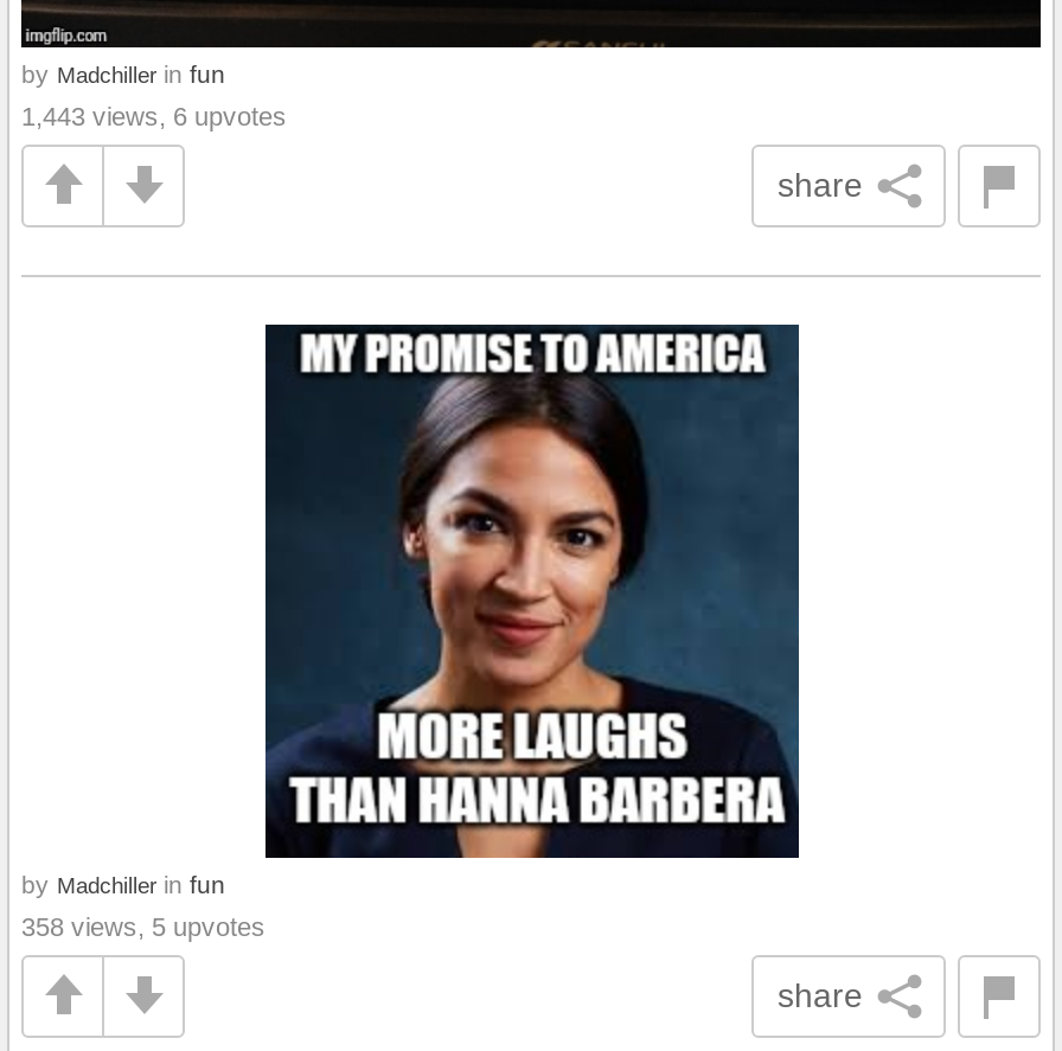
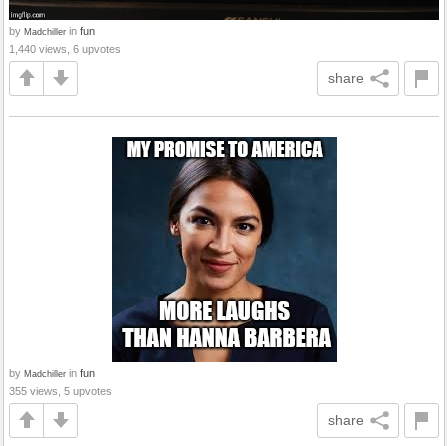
[21,101,287,130] 1,443 views, 6 upvotes -> [9,43,121,55] 1,440 views, 6 upvotes
[21,912,265,940] 358 views, 5 upvotes -> [9,385,112,397] 355 views, 5 upvotes

